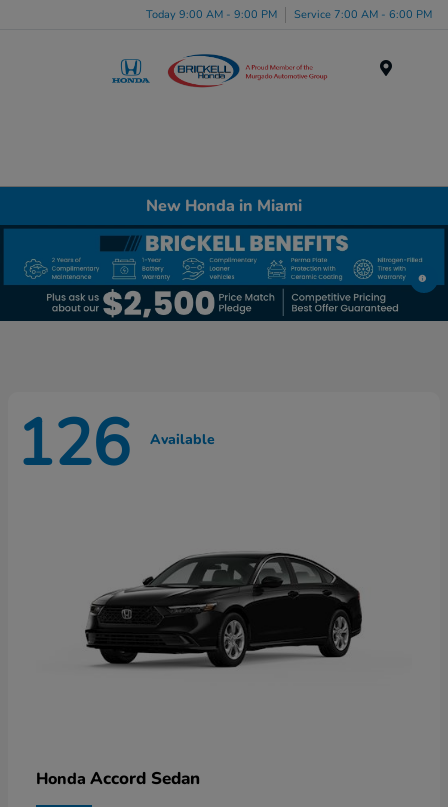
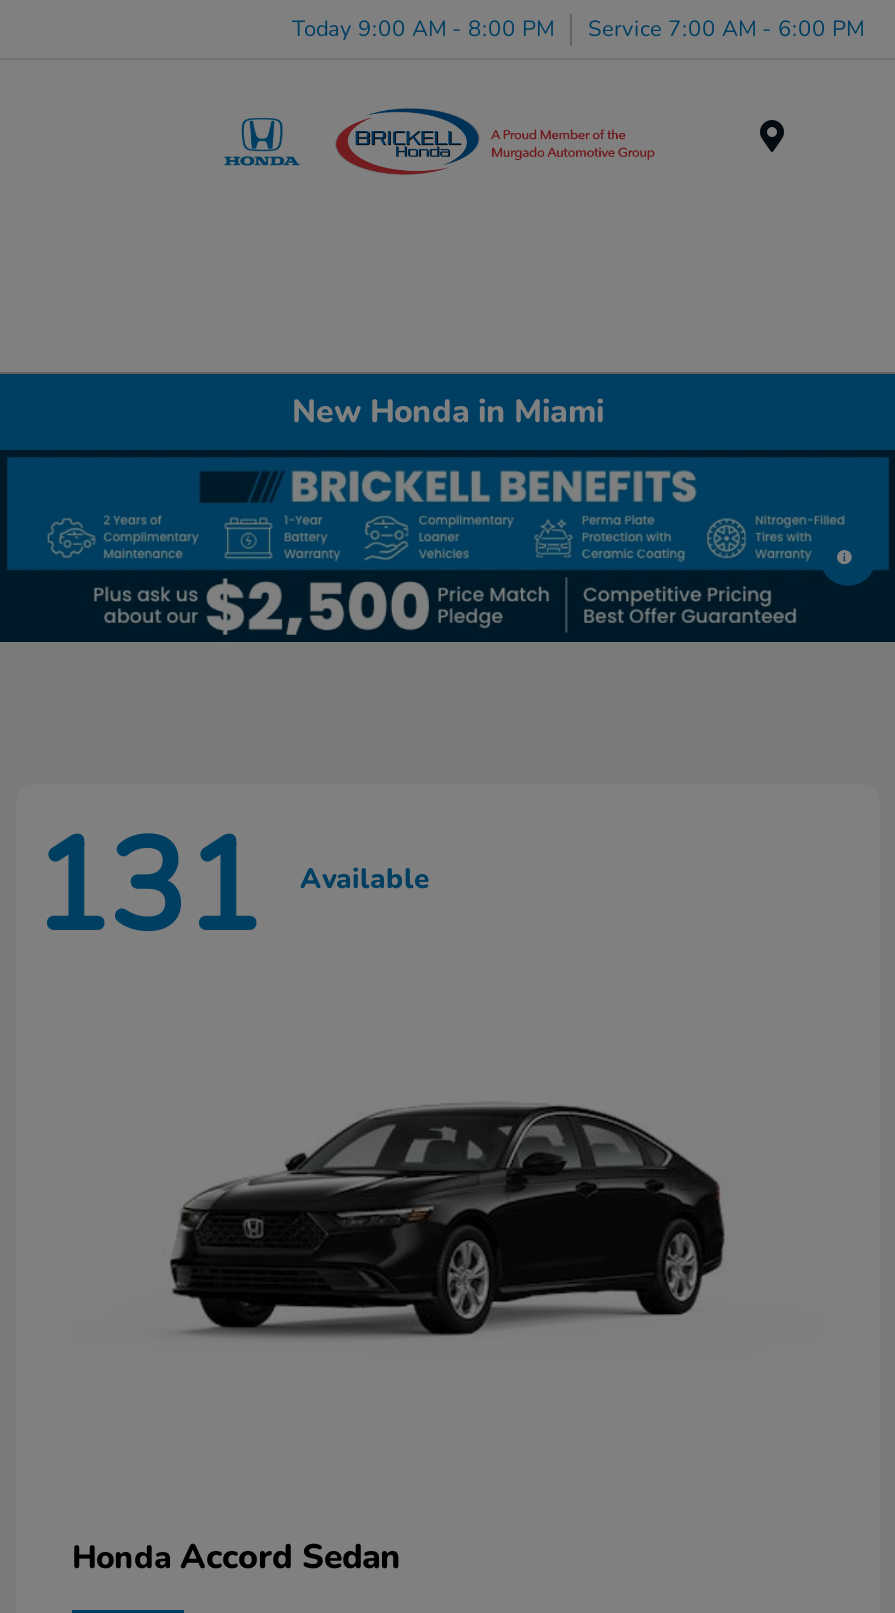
[146,6,432,21] Today 9:00 AM - 9:00 PM Service 7:00 AM - 6:00 PM -> [292,13,864,43] Today 9:00 AM - 8:00 PM Service 7:00 AM - 6:00 PM
[16,400,215,488] 126 Available -> [32,800,430,976] 131 Available

